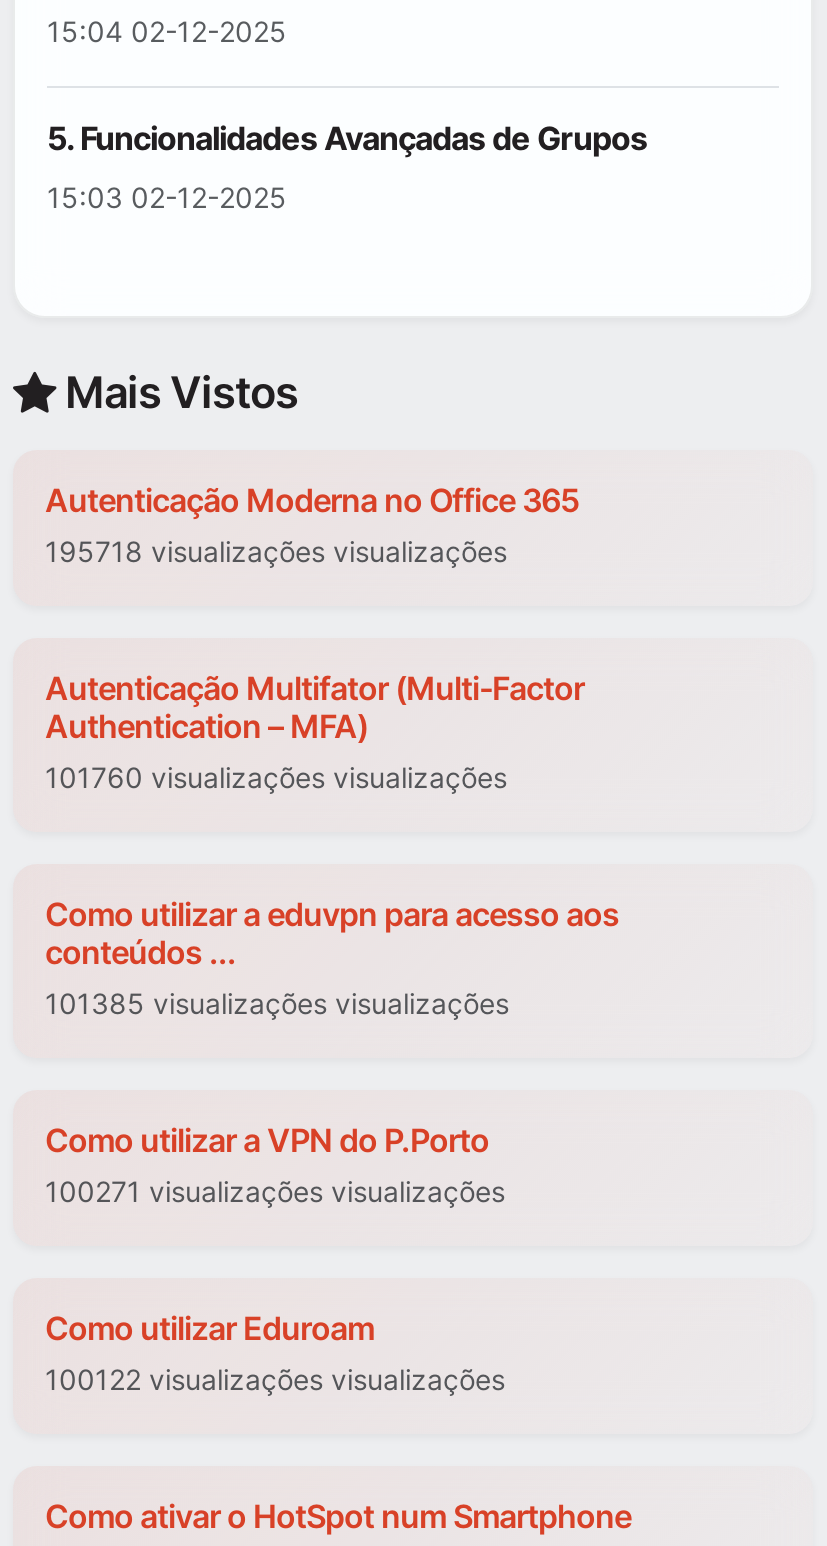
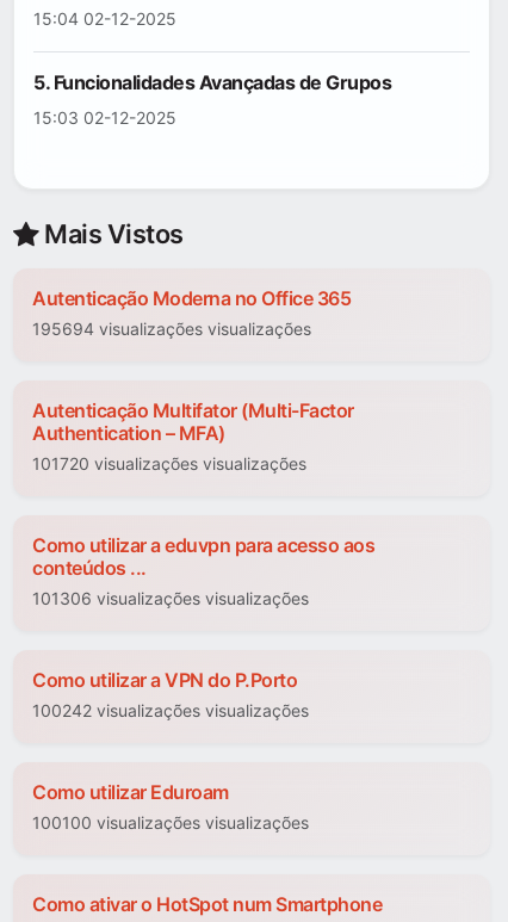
[45,535,507,569] 195718 visualizações visualizações -> [32,319,311,339] 195694 visualizações visualizações
[45,761,507,795] 101760 visualizações visualizações -> [32,454,306,474] 101720 visualizações visualizações
[45,987,509,1021] 101385 visualizações visualizações -> [32,589,309,609] 101306 visualizações visualizações
[45,1175,505,1209] 100271 visualizações visualizações -> [32,701,309,721] 100242 visualizações visualizações
[45,1363,505,1397] 100122 visualizações visualizações -> [32,813,309,833] 100100 visualizações visualizações

